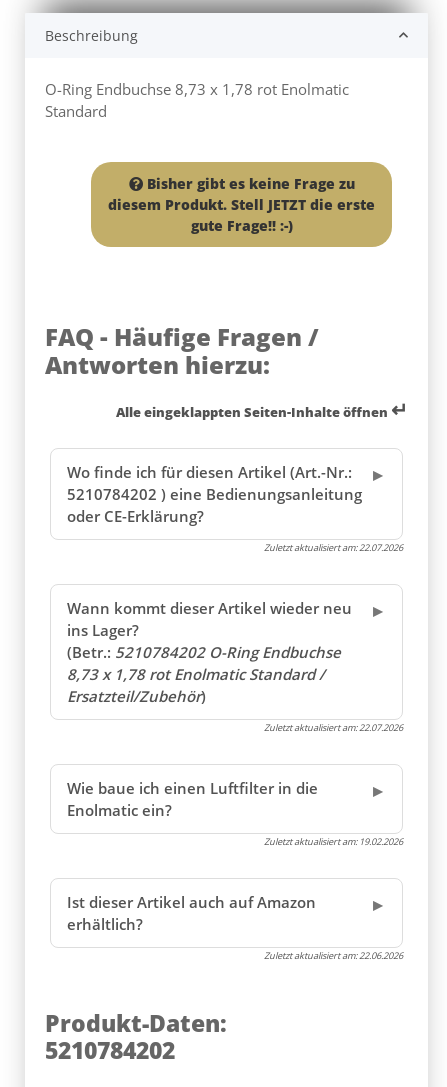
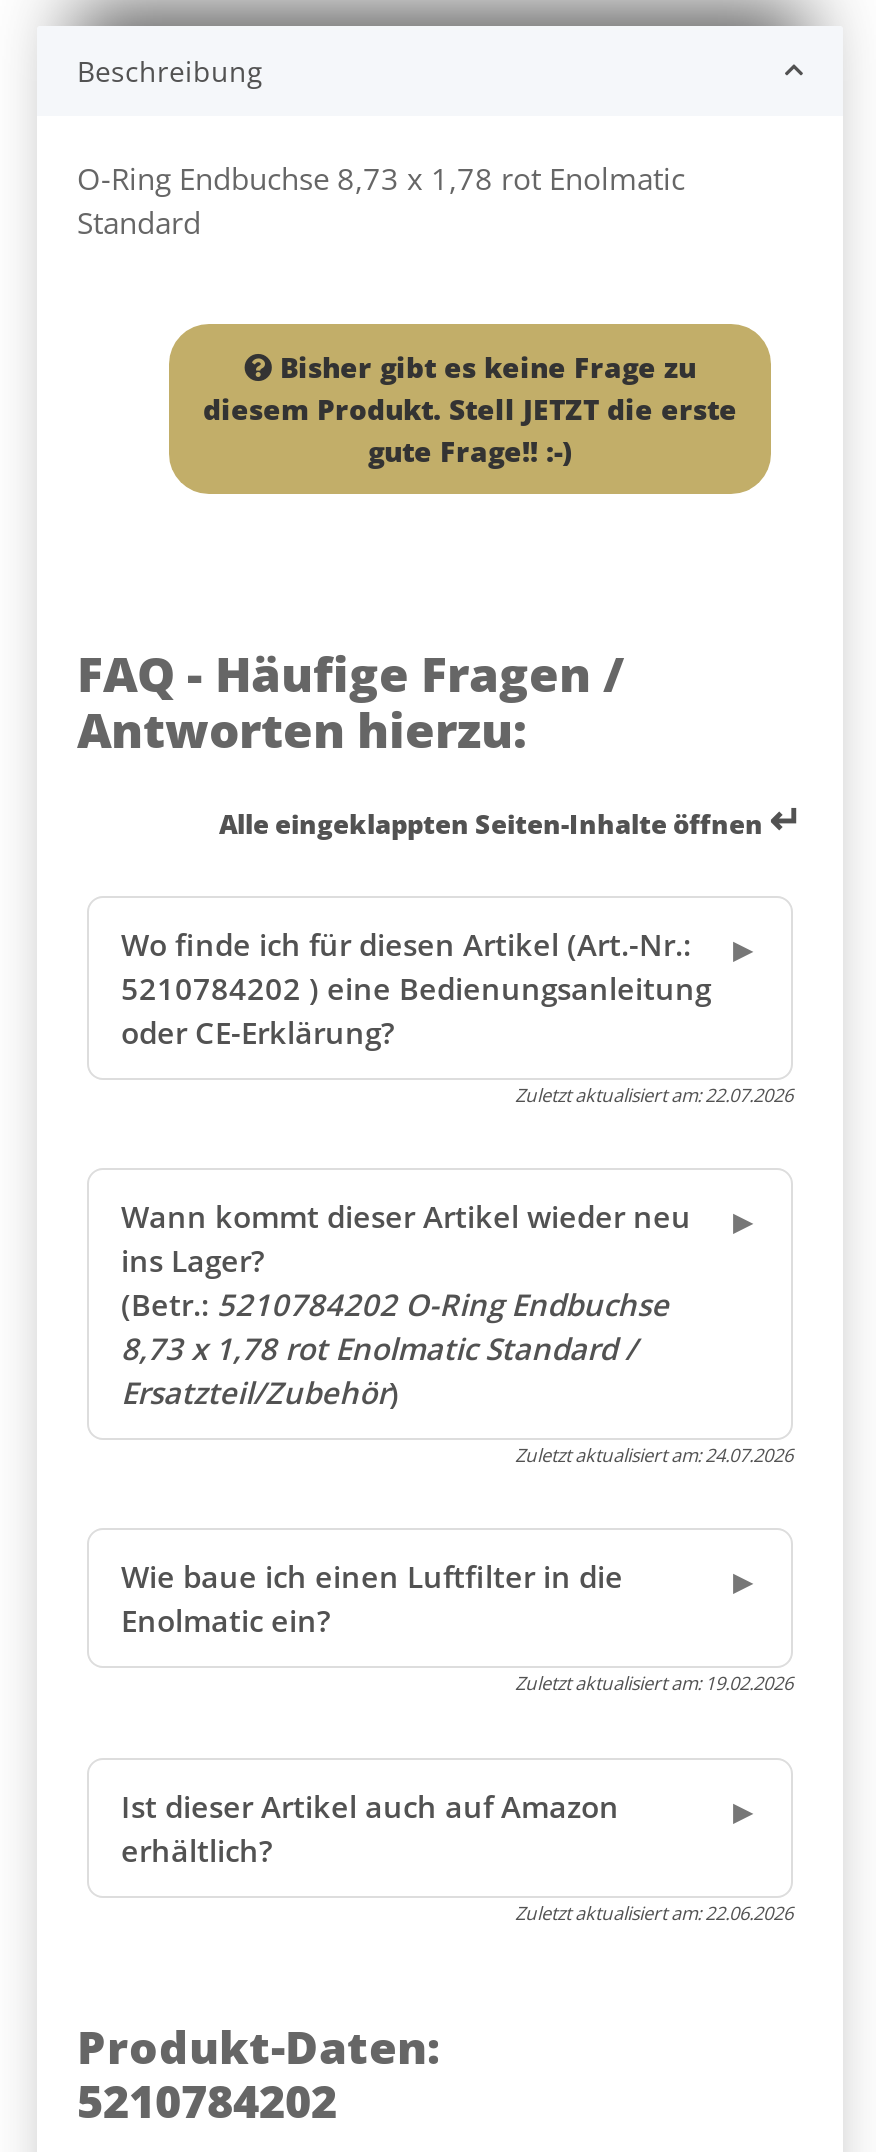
[264,721,403,734] Zuletzt aktualisiert am:22.07.2026 -> [515,1442,793,1468] Zuletzt aktualisiert am:24.07.2026

